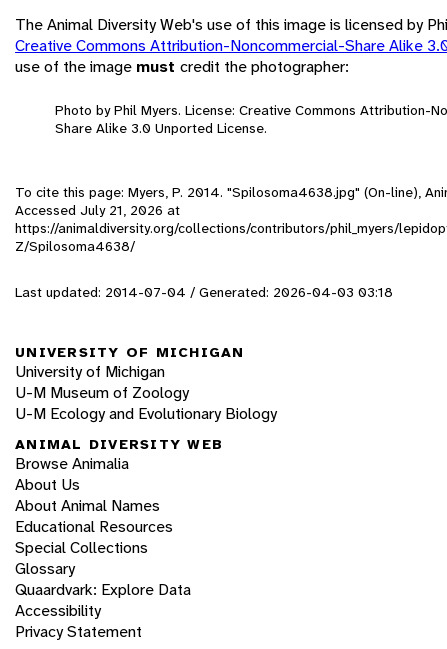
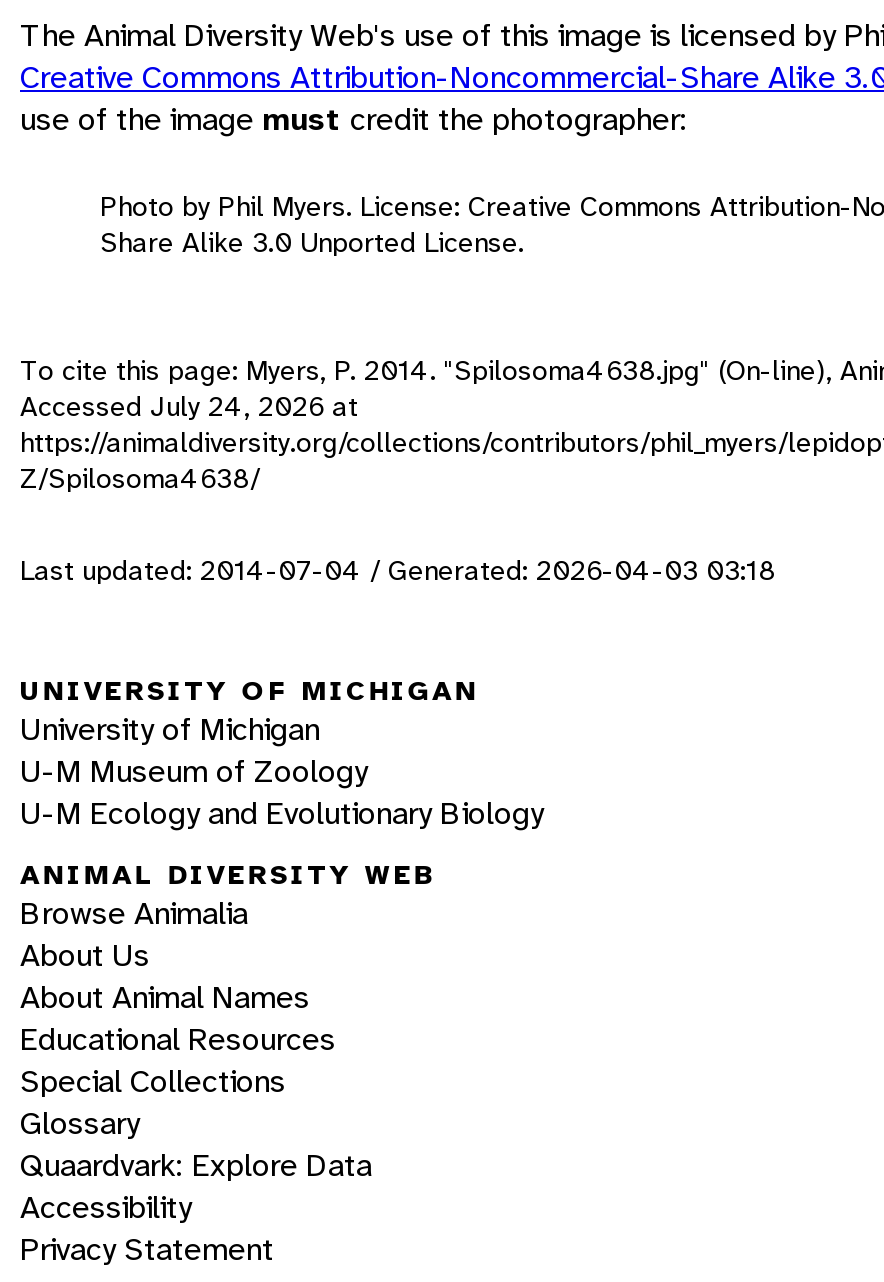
[15,201,180,219] Accessed July 21, 2026 at -> [20,388,358,424] Accessed July 24, 2026 at

